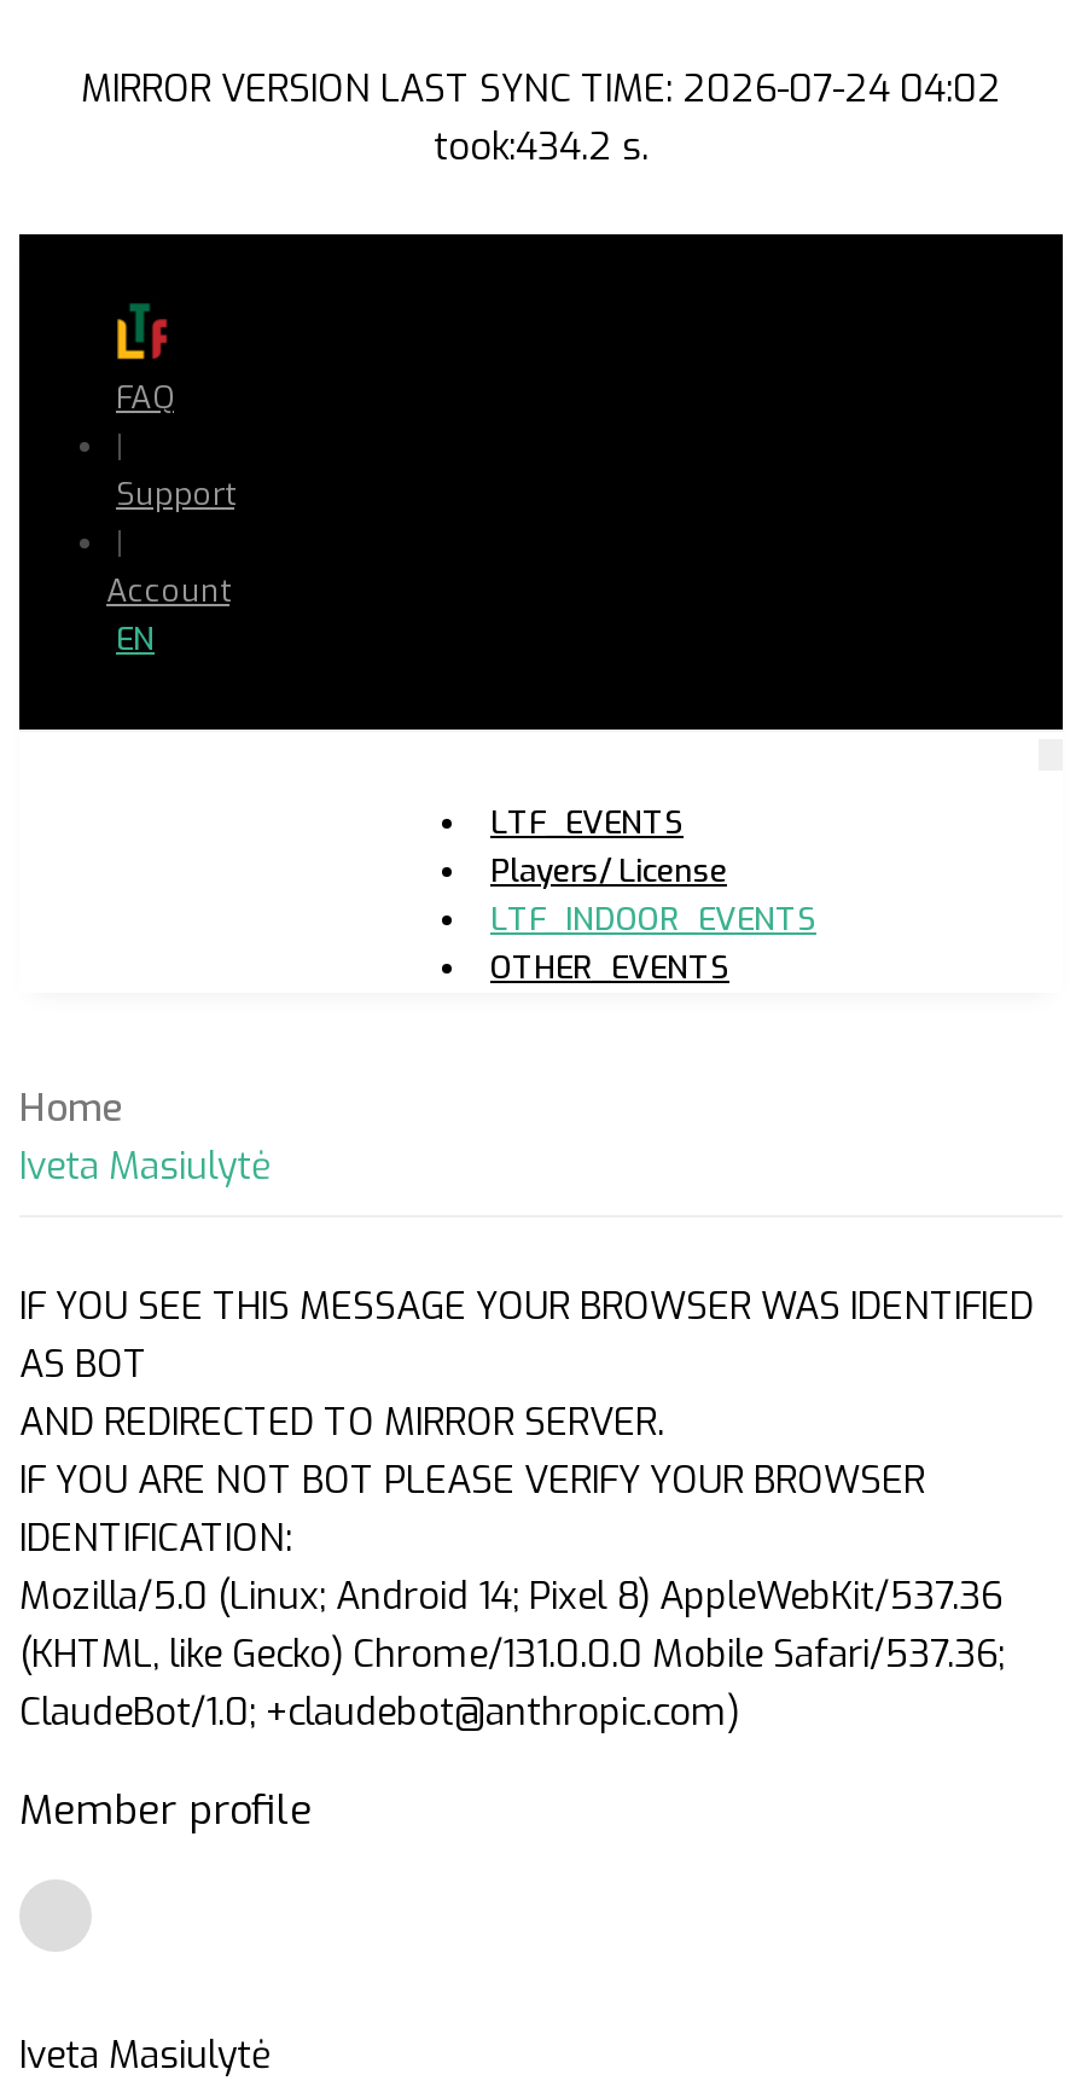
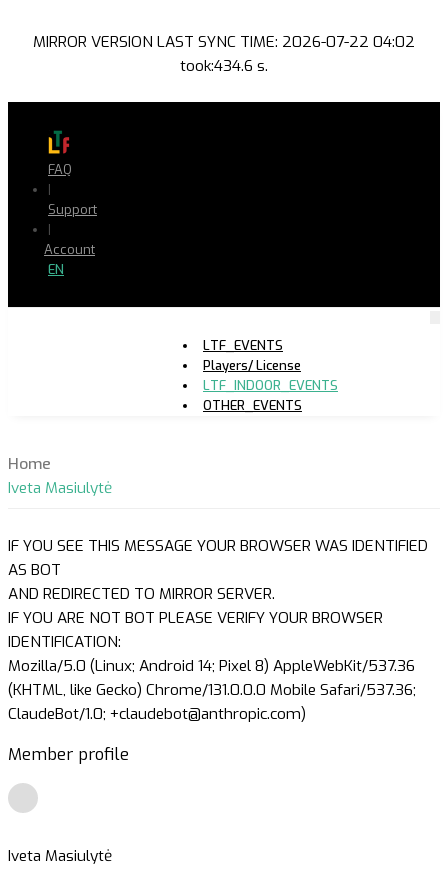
[81,65,1001,114] MIRROR VERSION LAST SYNC TIME: 2026-07-24 04:02 -> [33,32,415,52] MIRROR VERSION LAST SYNC TIME: 2026-07-22 04:02
[434,123,649,172] took:434.2 s. -> [180,56,268,76] took:434.6 s.

